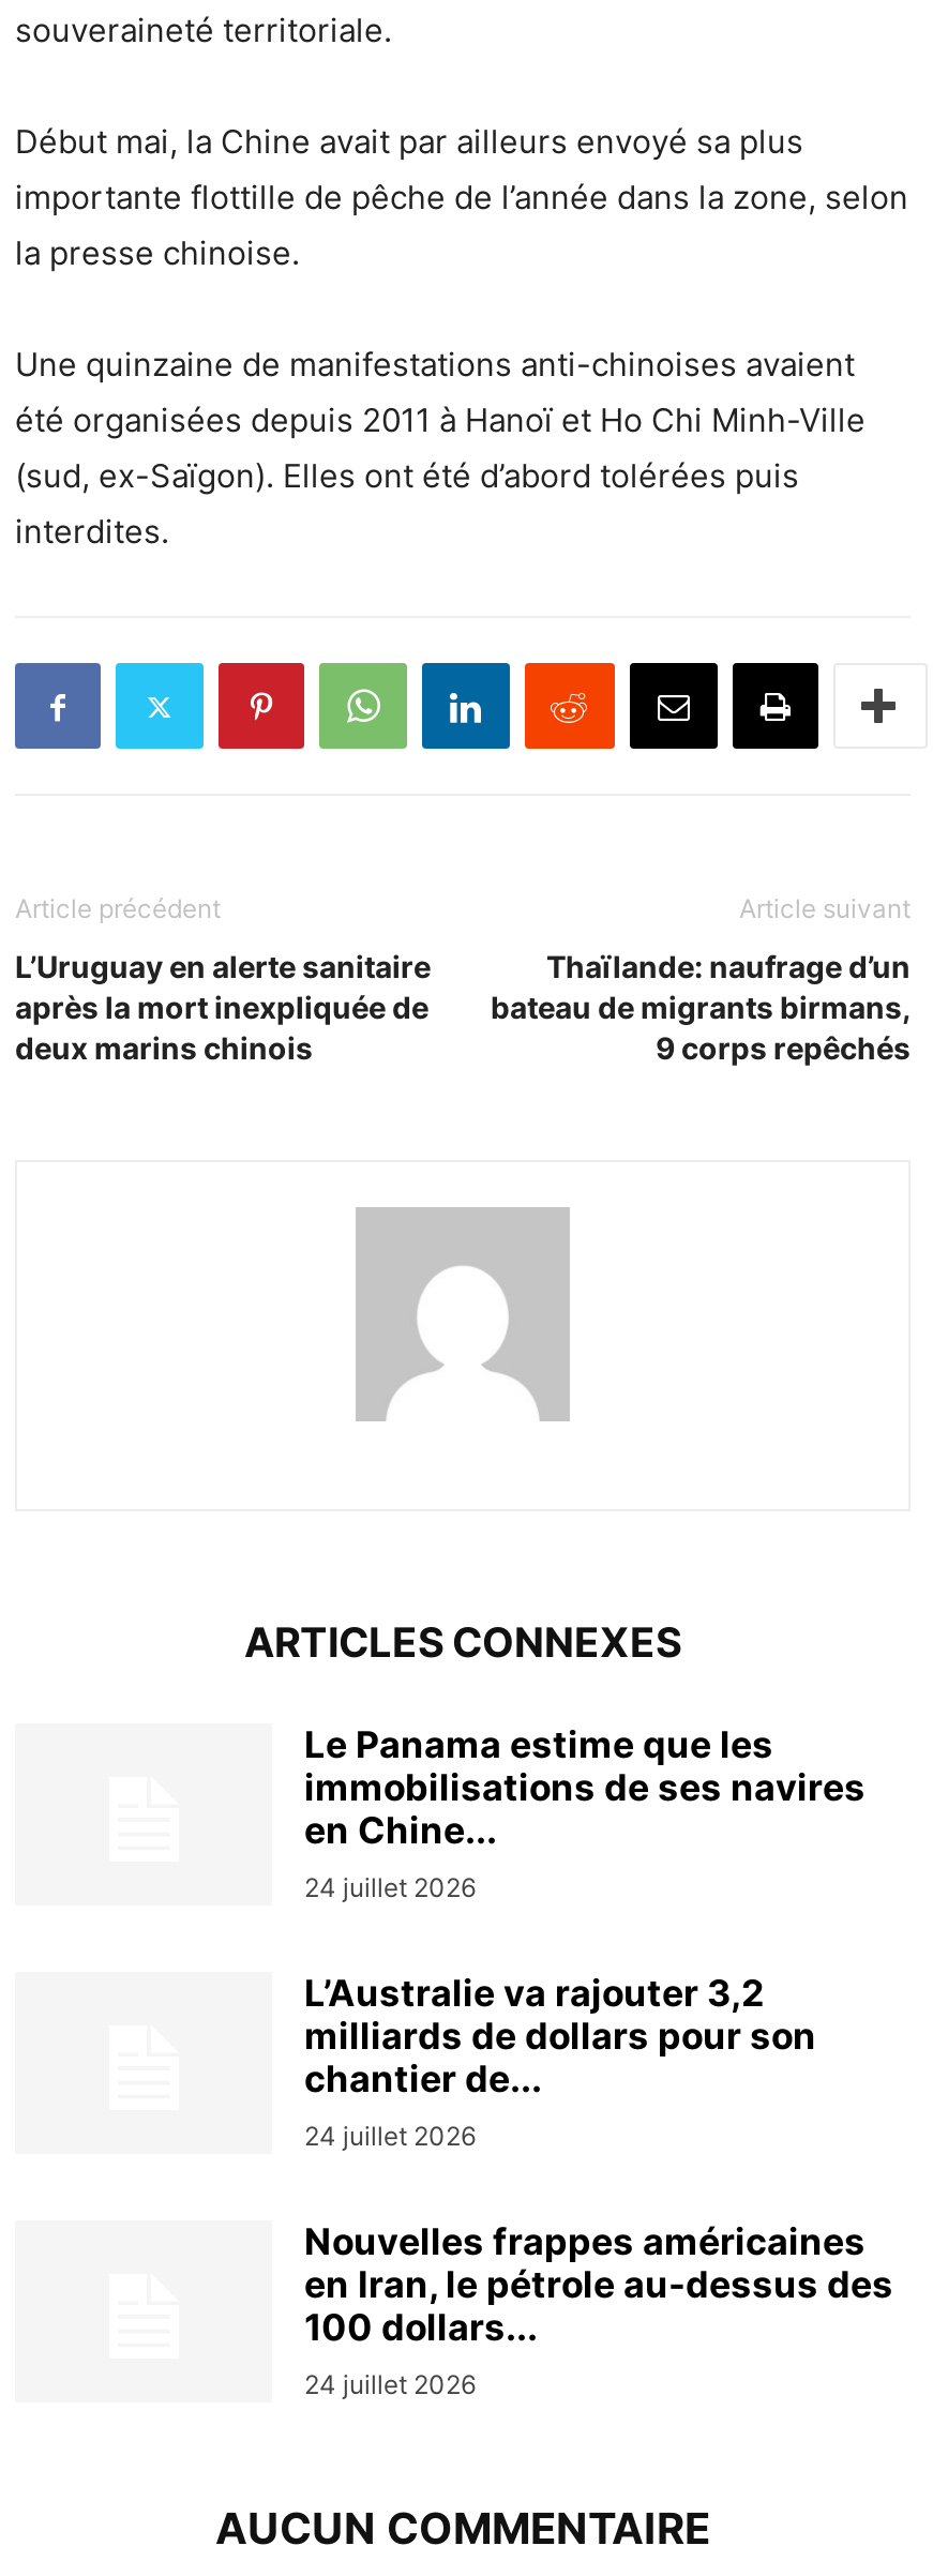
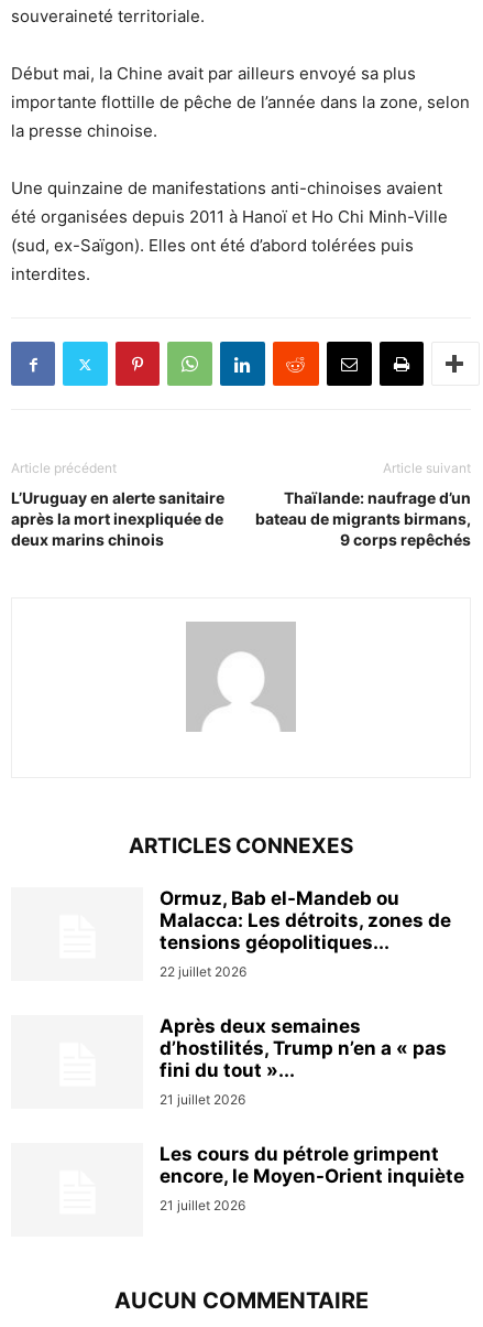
[304,1724,866,1904] Le Panama estime que les | immobilisations de ses navires | en Chine... | 24 juillet 2026 -> [160,887,451,980] Ormuz, Bab el-Mandeb ou | Malacca: Les détroits, zones de | tensions géopolitiques... | 22 juillet 2026
[304,1972,816,2152] L’Australie va rajouter 3,2 | milliards de dollars pour son | chantier de... | 24 juillet 2026 -> [160,1015,447,1108] Après deux semaines | d’hostilités, Trump n’en a « pas | fini du tout »... | 21 juillet 2026
[304,2221,893,2401] Nouvelles frappes américaines | en Iran, le pétrole au-dessus des | 100 dollars... | 24 juillet 2026 -> [160,1143,464,1214] Les cours du pétrole grimpent | encore, le Moyen-Orient inquiète | 21 juillet 2026

